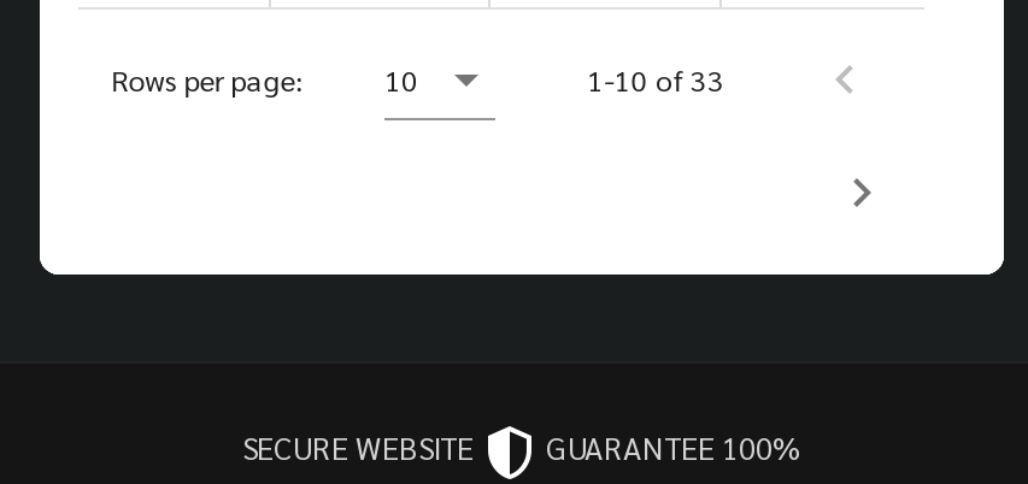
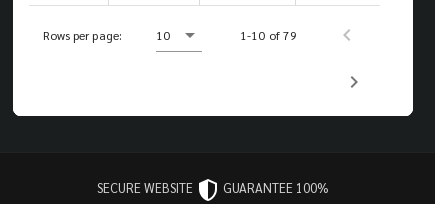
[587,60,724,98] 1-10 of 33 -> [240,27,297,43] 1-10 of 79

